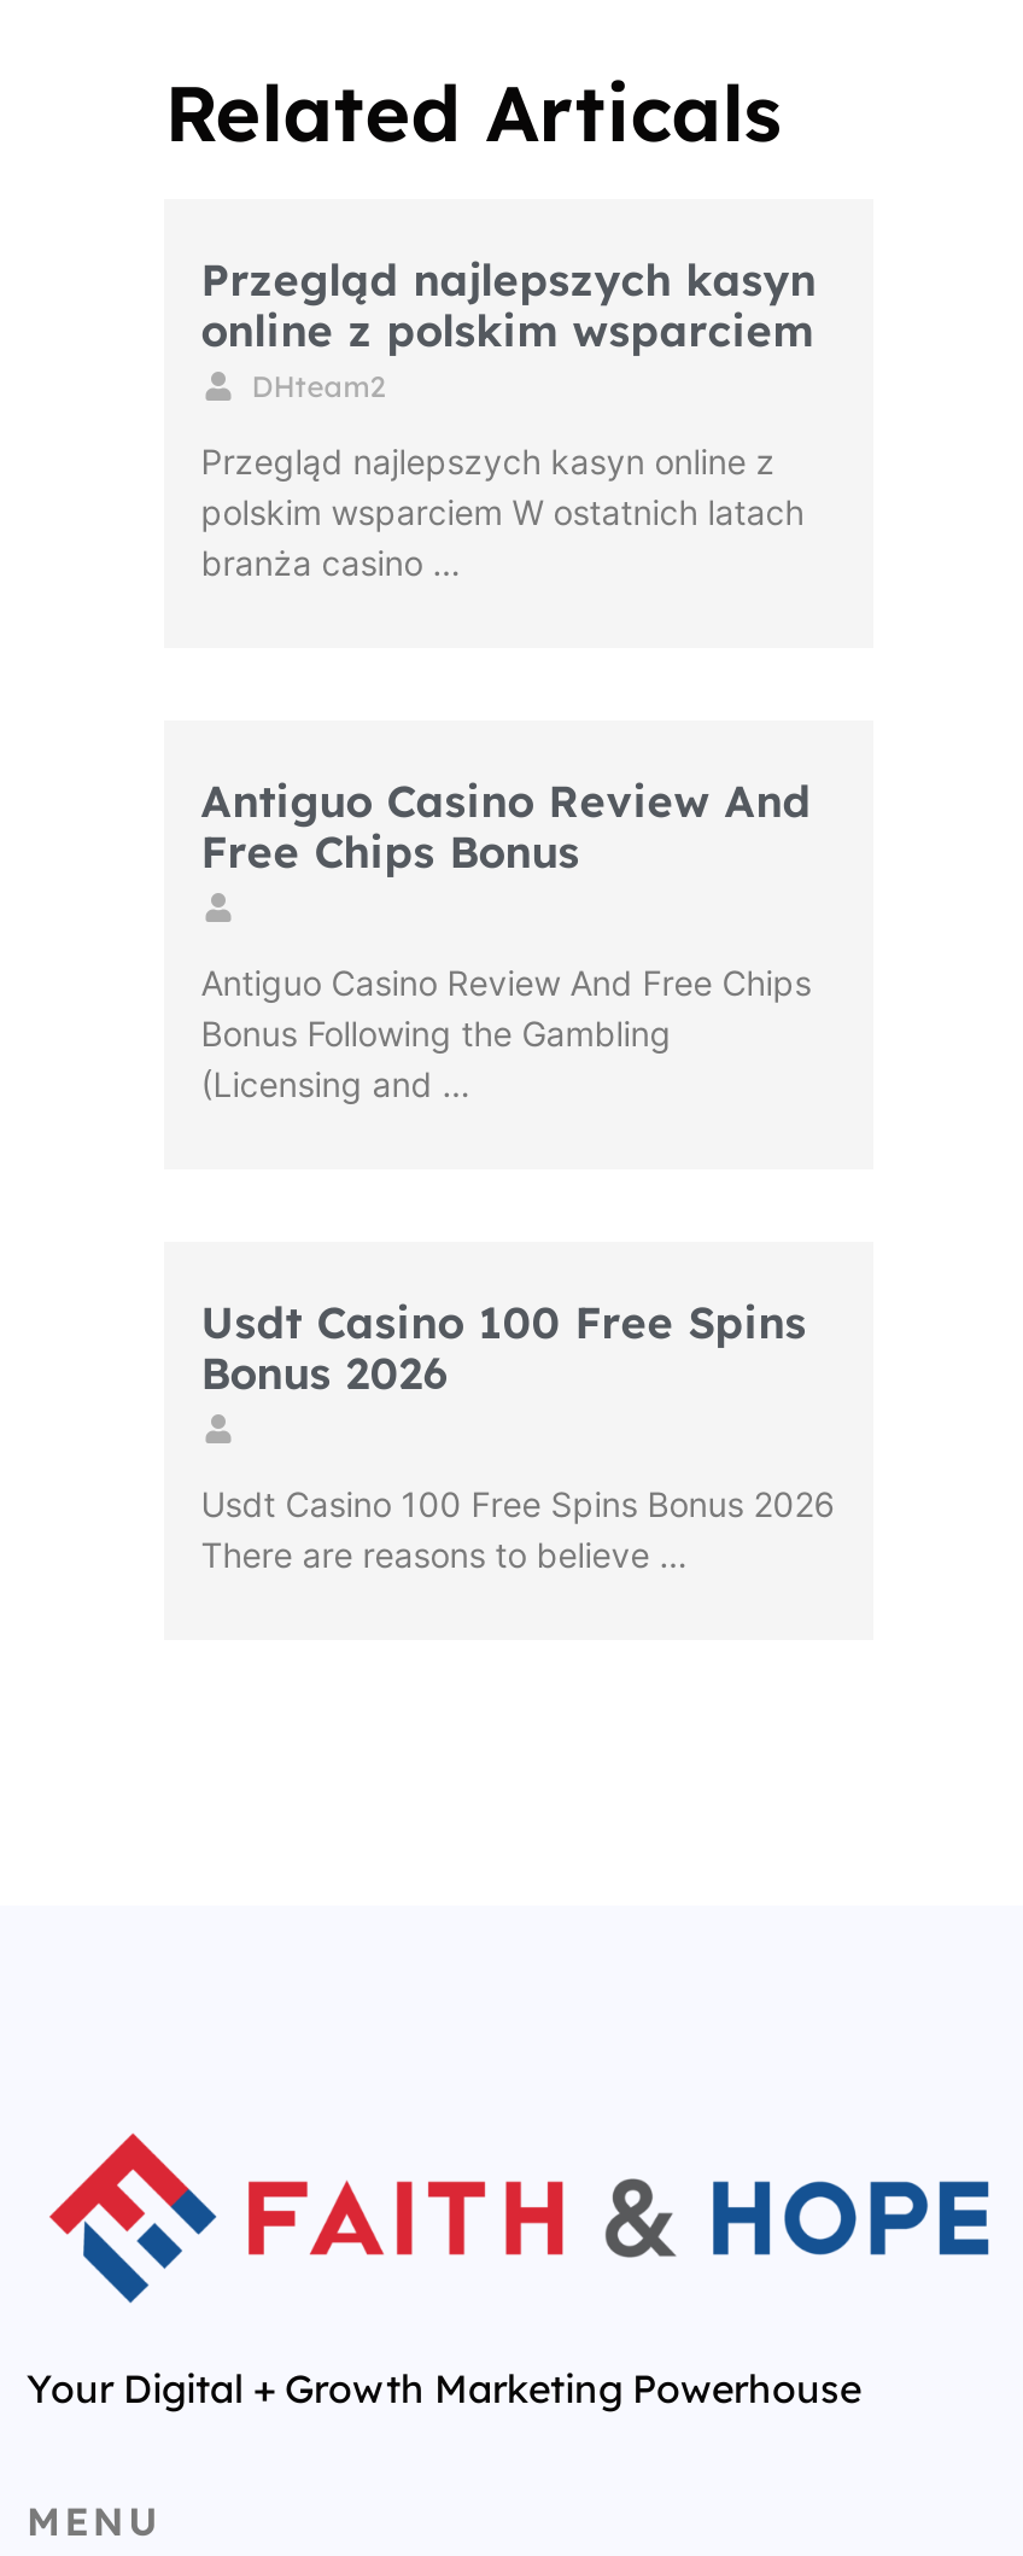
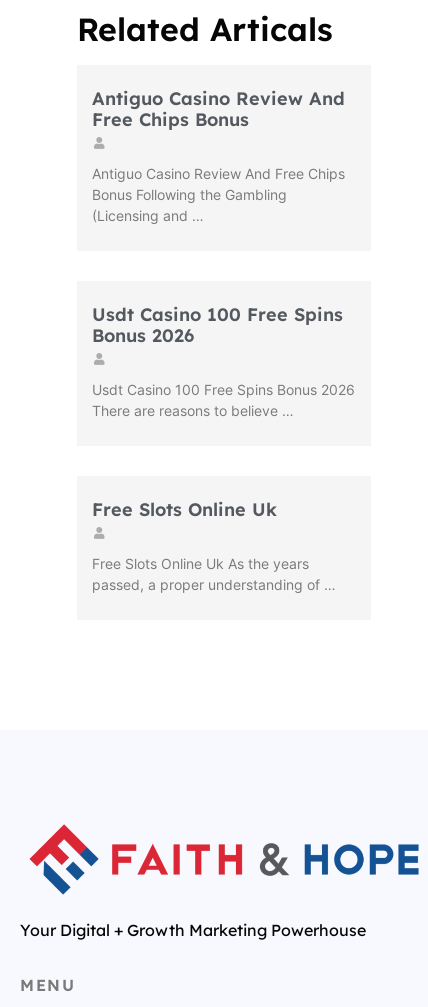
[201,251,816,582] Przegląd najlepszych kasyn | online z polskim wsparciem | DHteam2 | Przegląd najlepszych kasyn online z | polskim wsparciem W ostatnich latach | branża casino … -> none
moved [201,773,835,1574] -> [92,87,355,419]: Antiguo Casino Review And | Free Chips Bonus | Antiguo Casino Review And Free Chips | ... | Usdt Casino 100 Free Spins Bonus 2026 | There are reasons to believe …
none -> [92,498,336,593] Free Slots Online Uk | Free Slots Online Uk As the years | passed, a proper understanding of …

